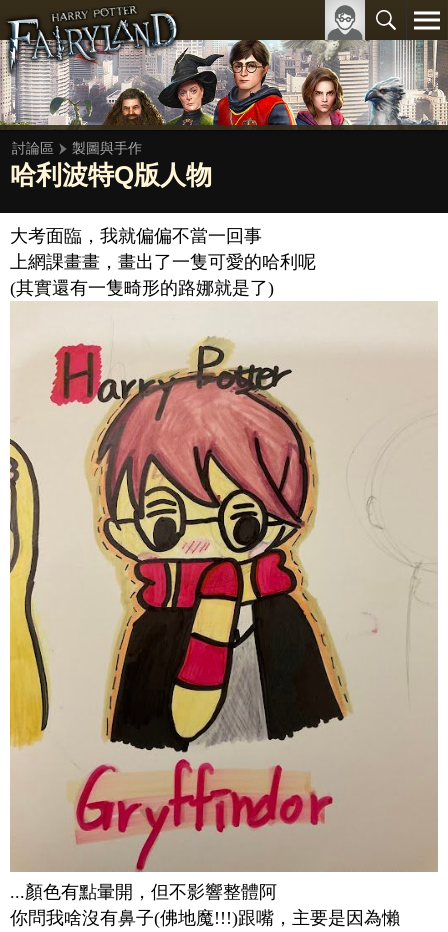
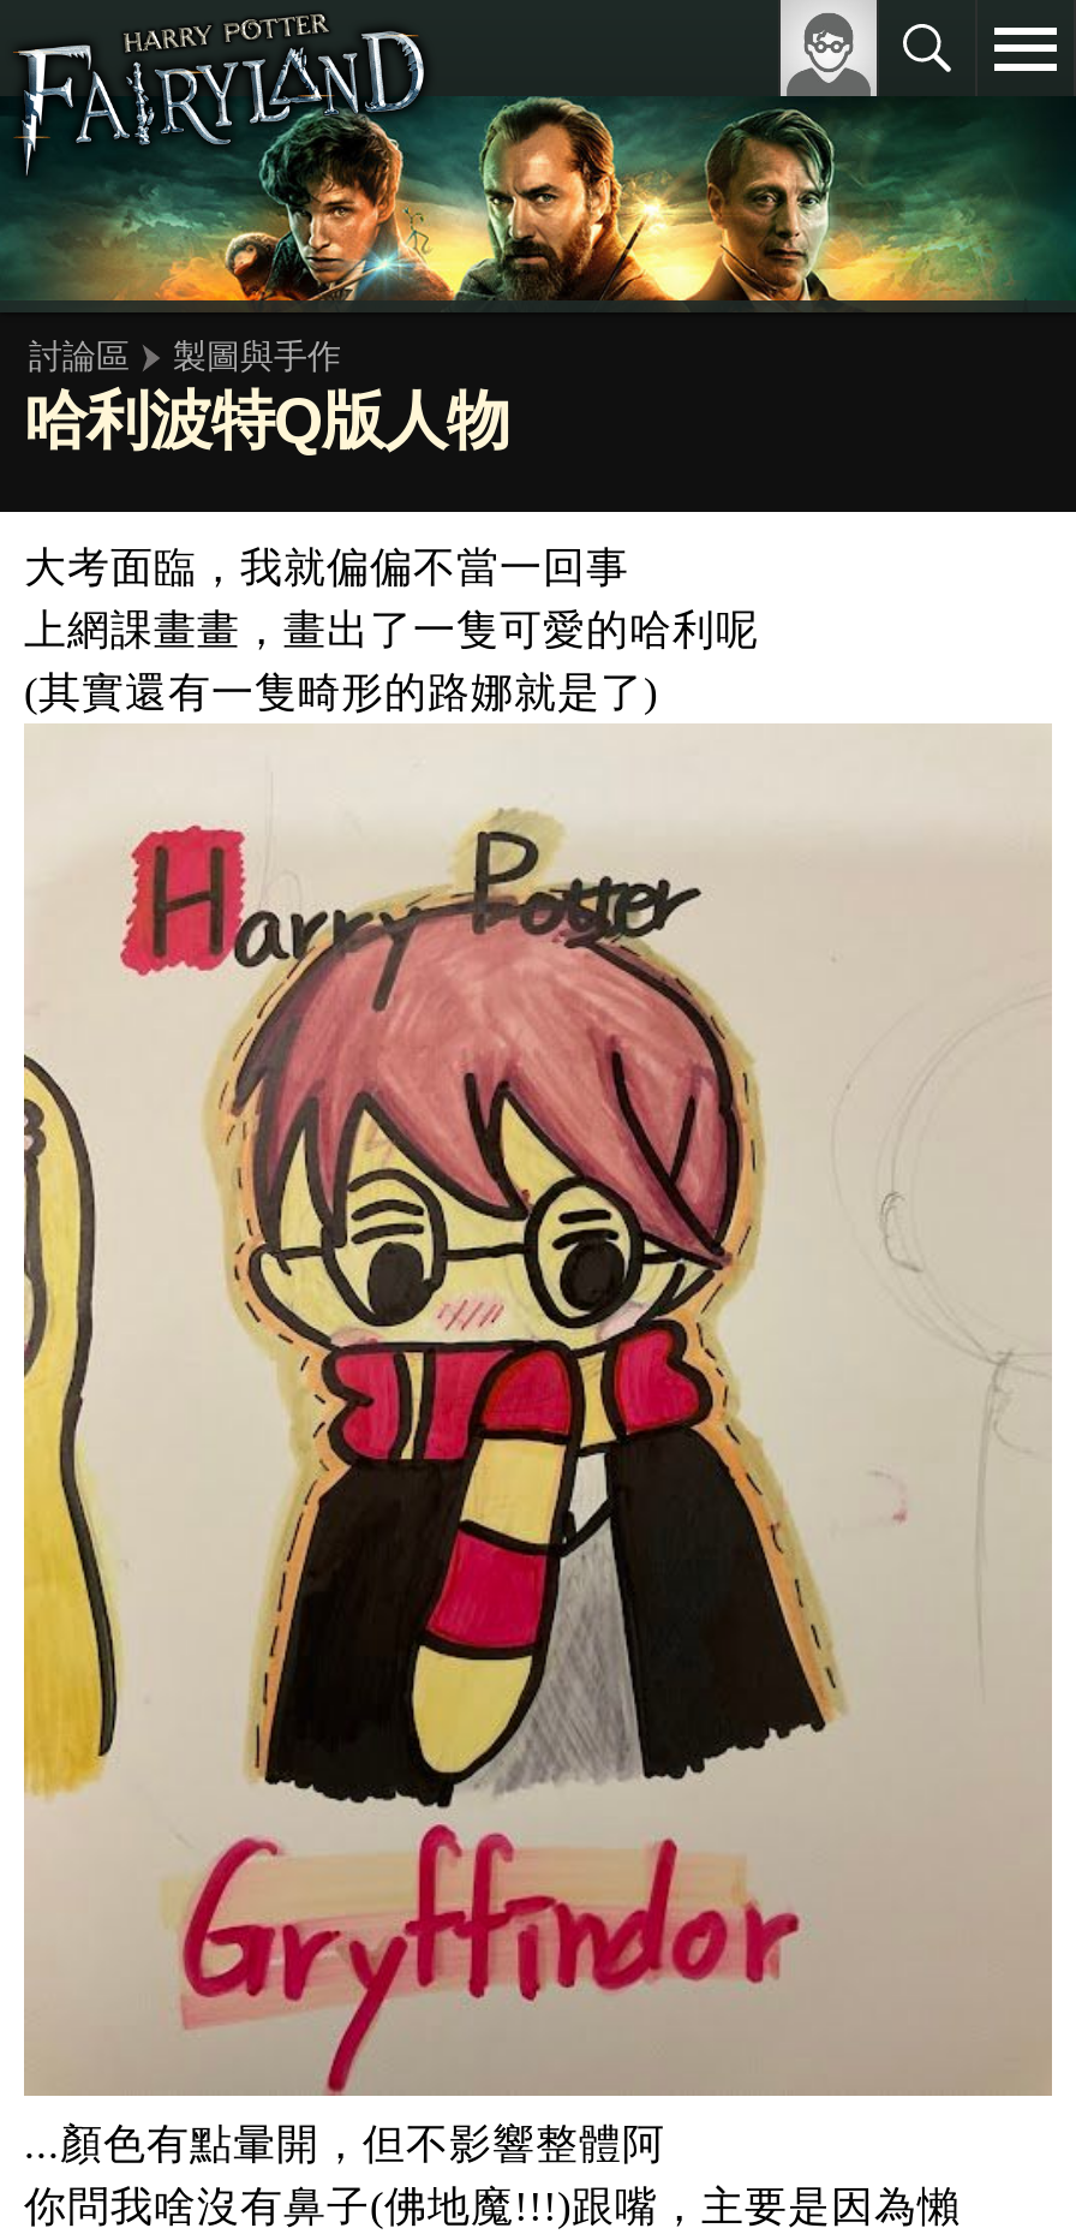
[3,38,445,129] [image] -> [7,94,1069,308] [image]

